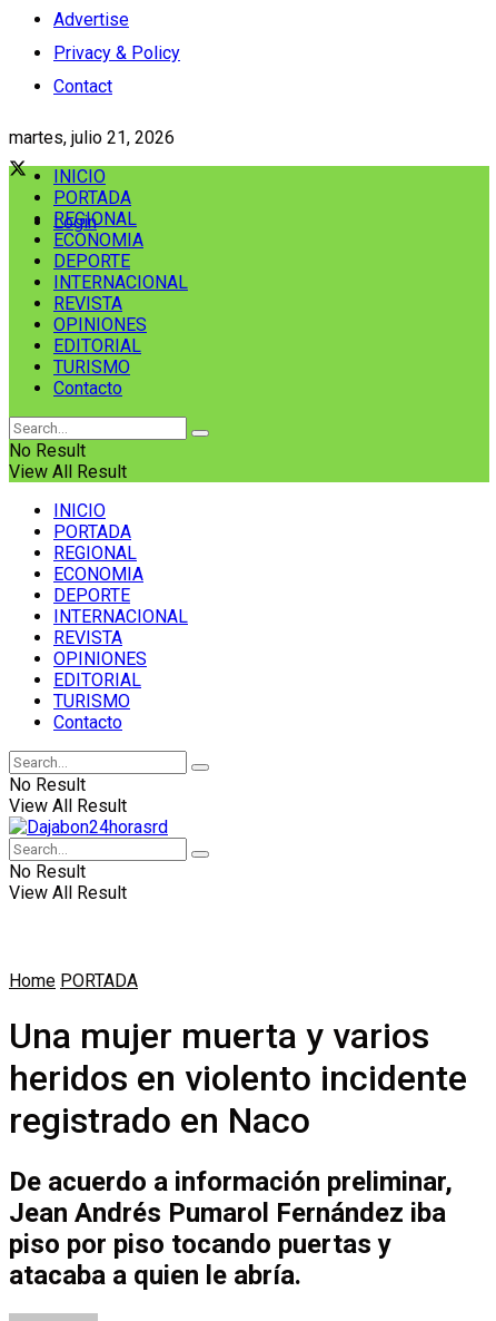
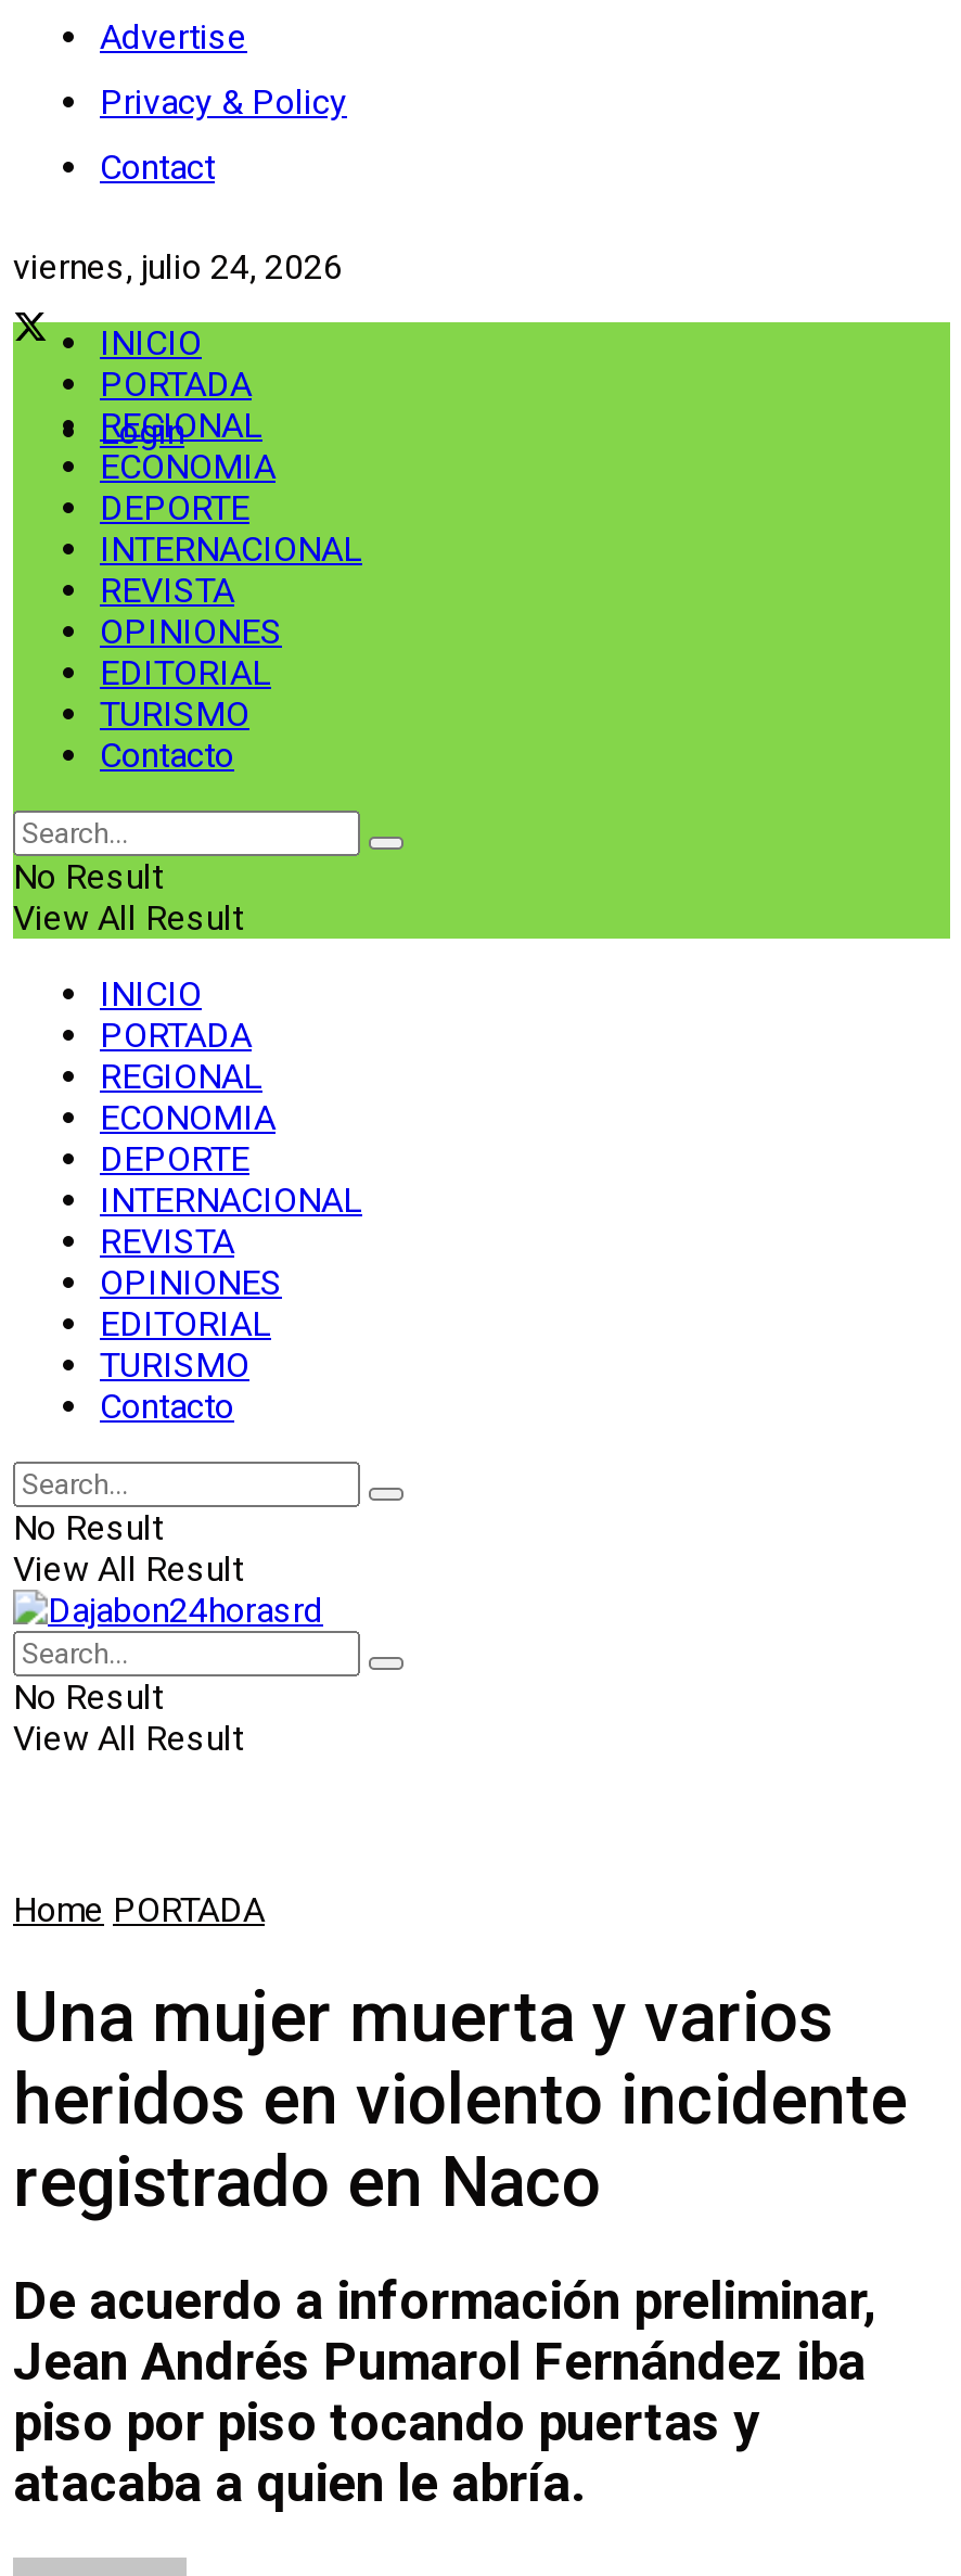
[9,127,175,148] martes, julio 21, 2026 -> [13,246,343,288] viernes, julio 24, 2026

